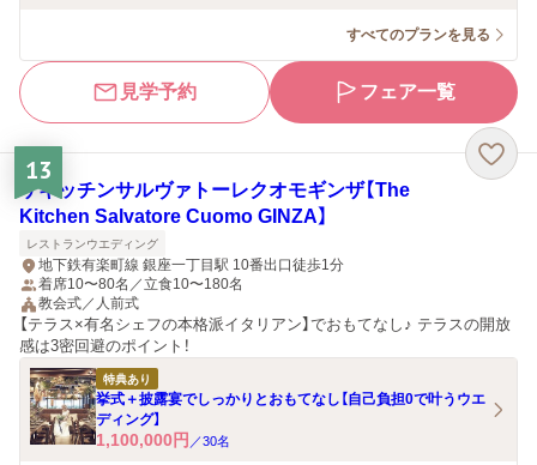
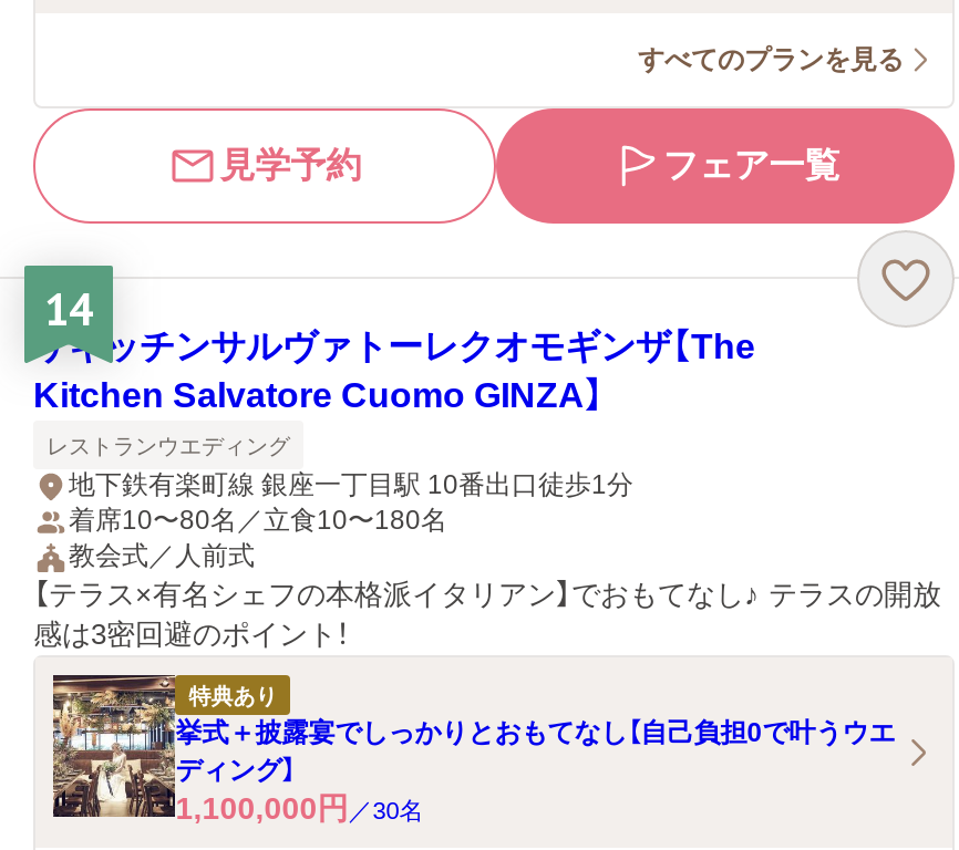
[25,155,52,186] 13 -> [44,281,93,339] 14

